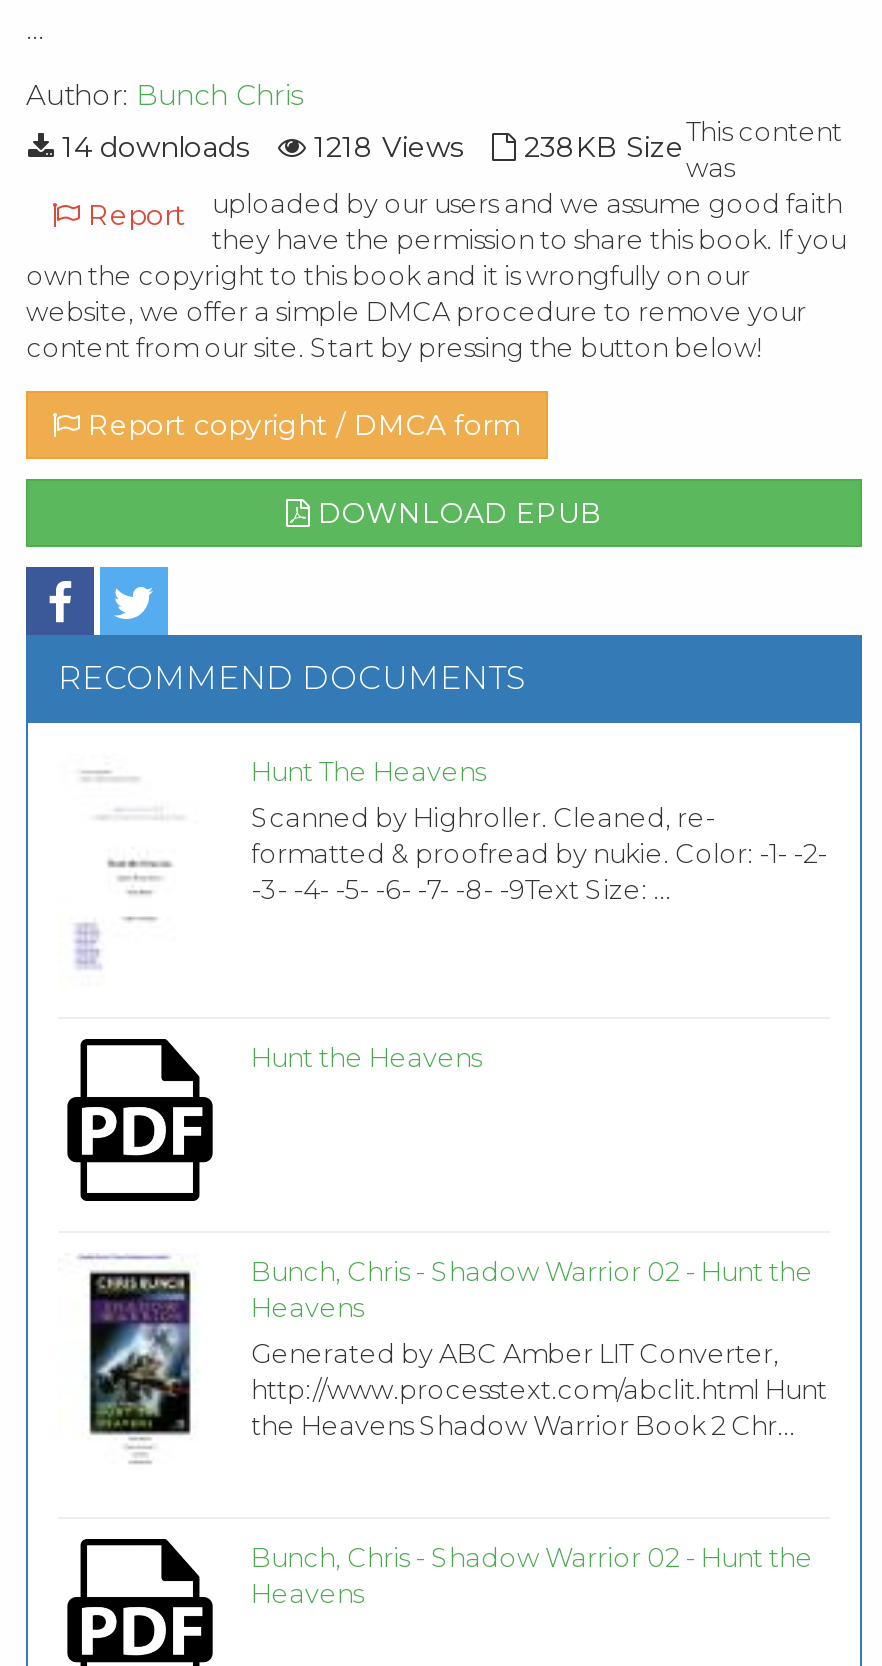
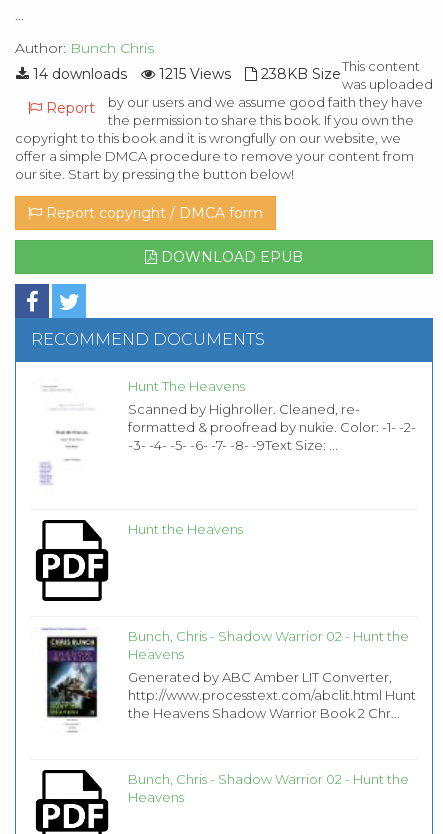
[54,116,842,166] 14 downloads 1218 Views 238KB Size This content -> [29,58,420,83] 14 downloads 1215 Views 238KB Size This content

